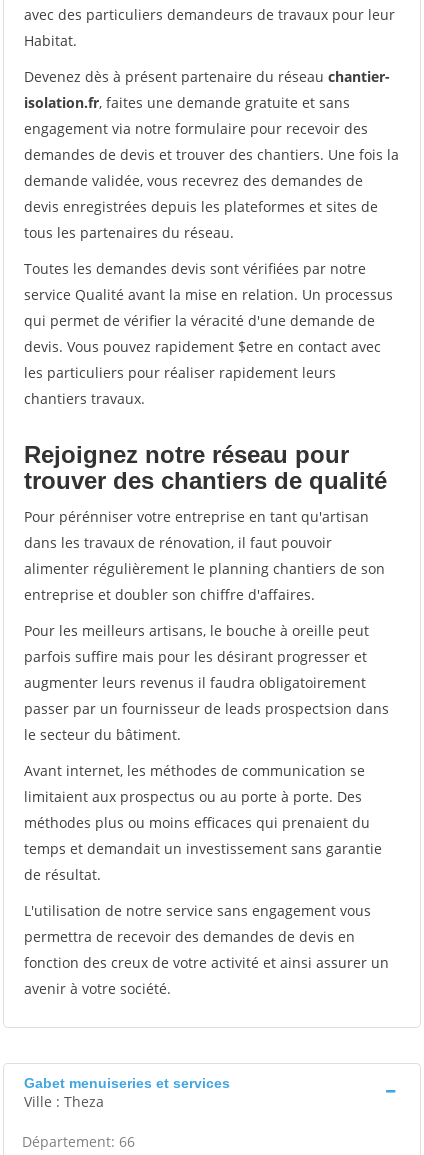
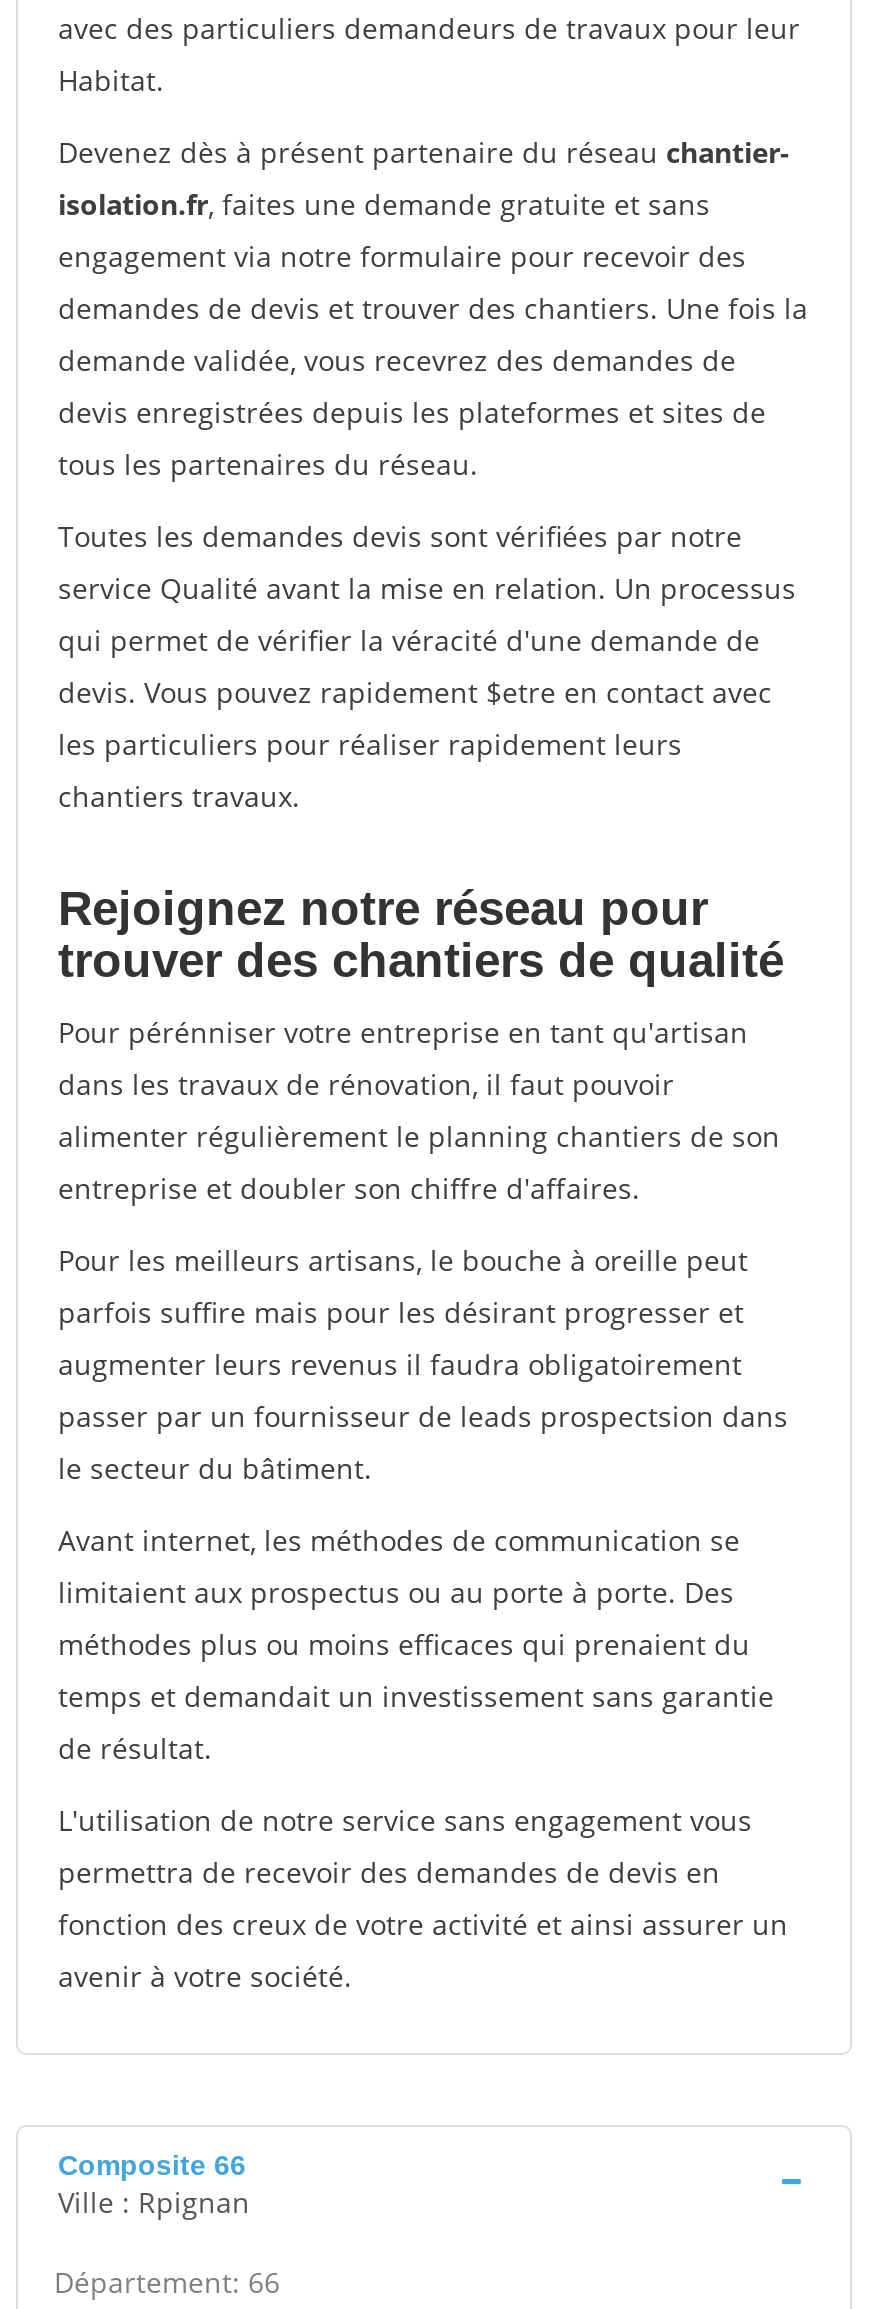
[24,1075,230,1111] Gabet menuiseries et services | Ville : Theza -> [58,2149,250,2221] Composite 66 | Ville : Rpignan

